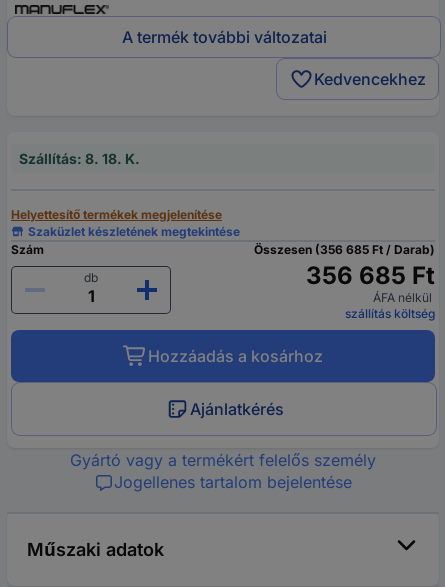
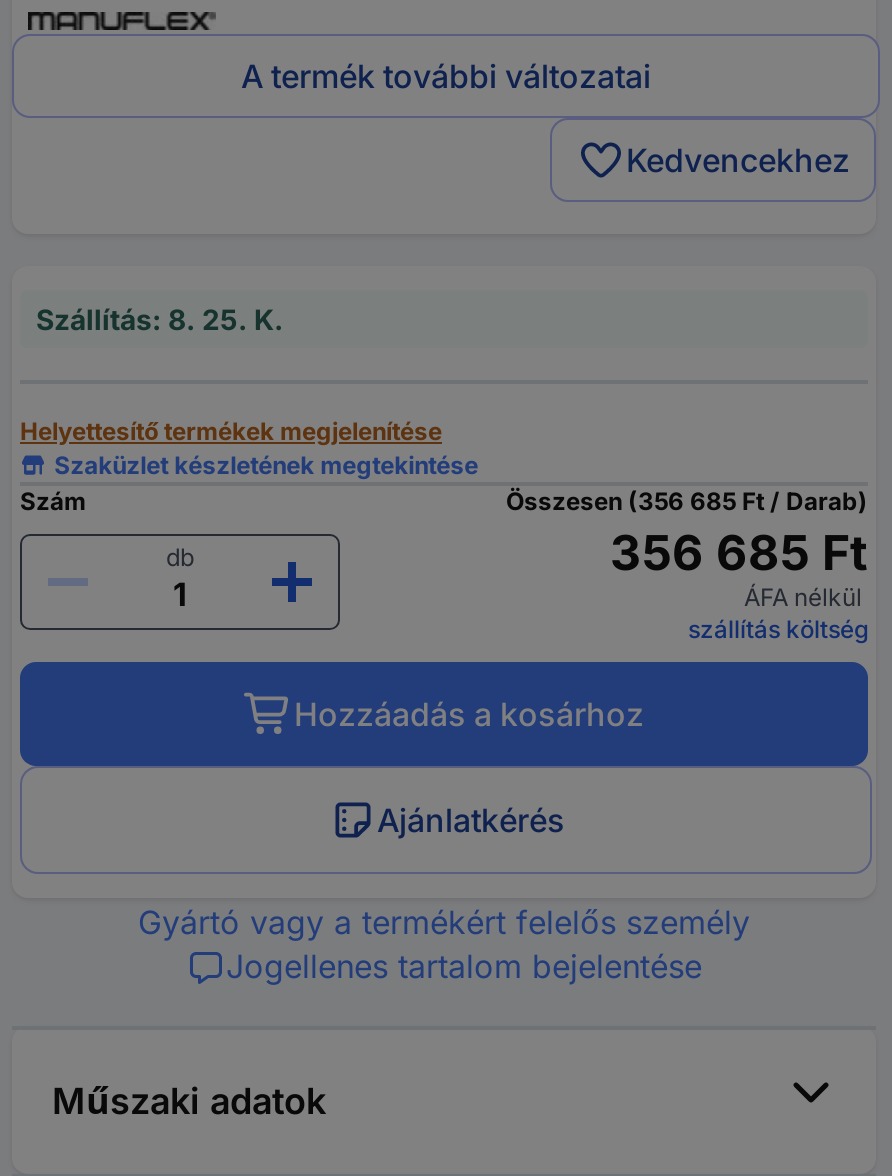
[19,150,140,167] Szállítás: 8. 18. K. -> [36,302,284,336] Szállítás: 8. 25. K.

